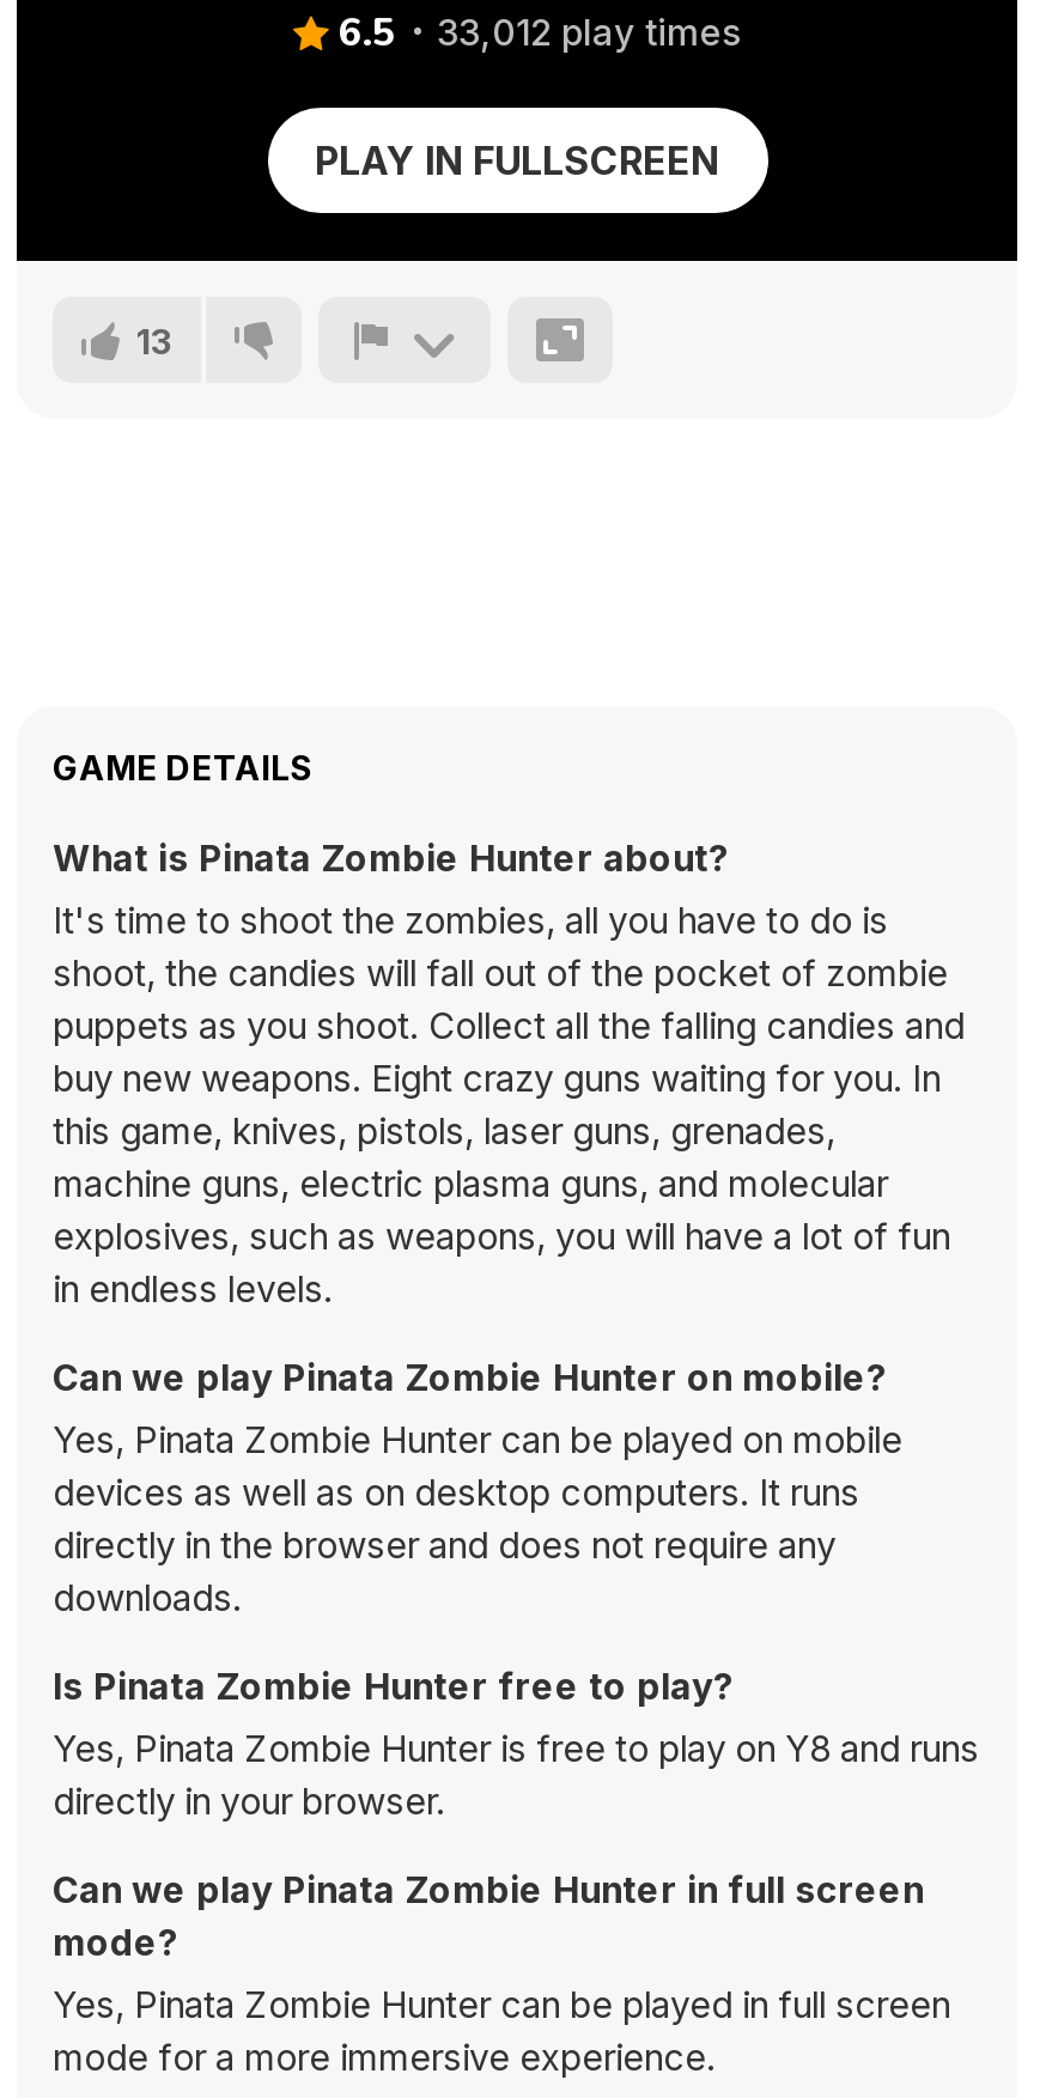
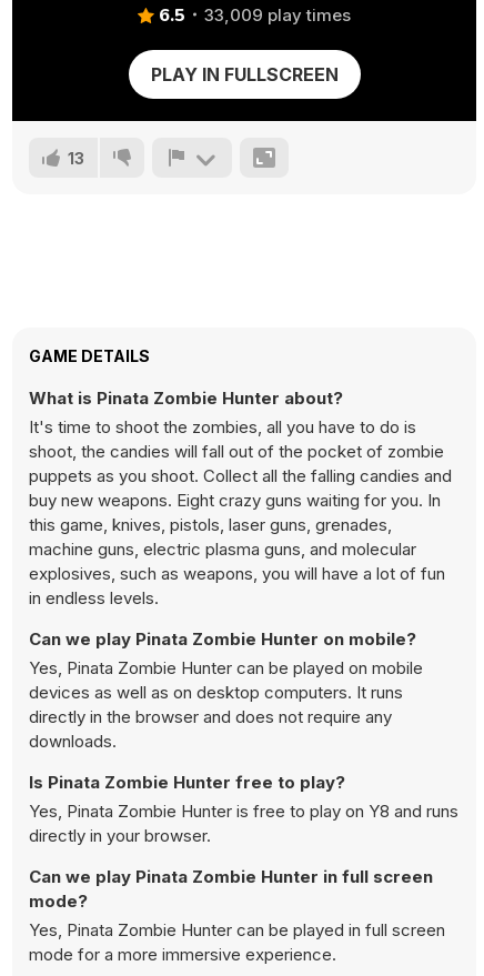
[339,7,741,60] 6.5 33,012 play times -> [159,3,351,28] 6.5 33,009 play times

